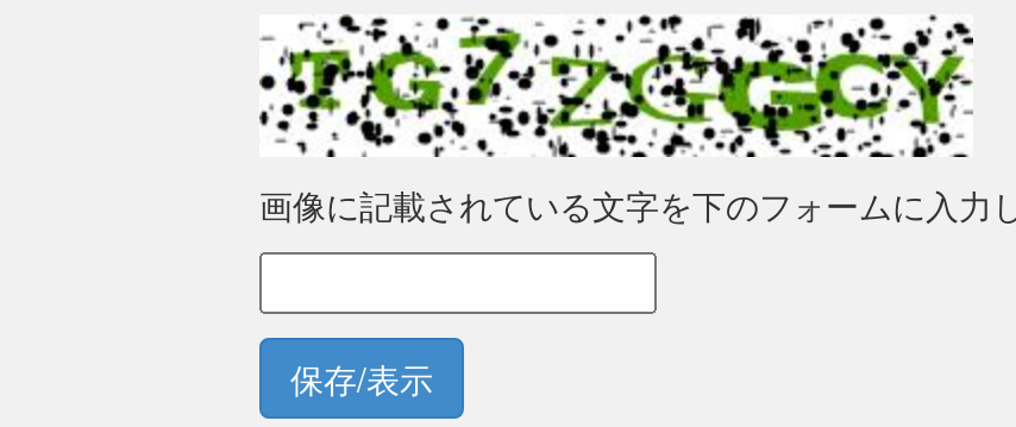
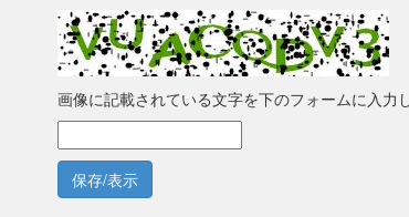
[257,12,973,159] [image] -> [56,10,390,77] [image]

